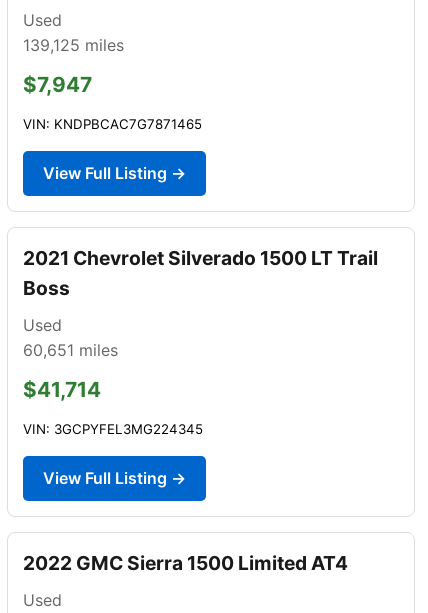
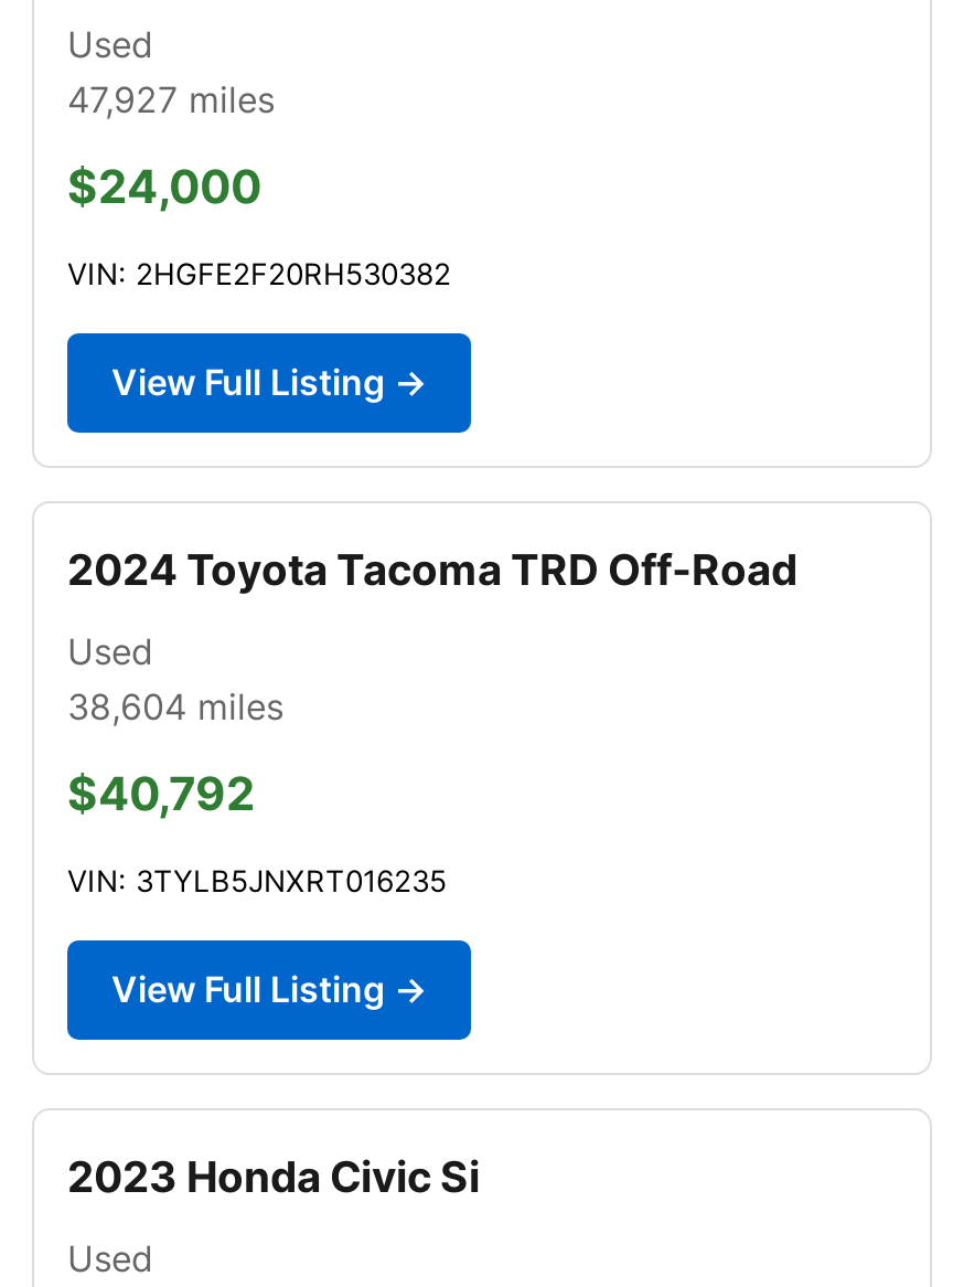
[23,35,124,55] 139,125 miles -> [67,77,275,121] 47,927 miles
[23,72,92,97] $7,947 -> [67,159,261,214] $24,000
[23,116,202,132] VIN: KNDPBCAC7G7871465 -> [67,256,451,291] VIN: 2HGFE2F20RH530382
[23,246,378,300] 2021 Chevrolet Silverado 1500 LT Trail | Boss -> [67,543,797,596] 2024 Toyota Tacoma TRD Off-Road
[23,340,118,360] 60,651 miles -> [67,684,283,728] 38,604 miles
[23,377,101,402] $41,714 -> [67,766,255,821] $40,792
[23,421,203,437] VIN: 3GCPYFEL3MG224345 -> [67,863,447,898] VIN: 3TYLB5JNXRT016235
[23,551,348,575] 2022 GMC Sierra 1500 Limited AT4 -> [67,1150,480,1203] 2023 Honda Civic Si

